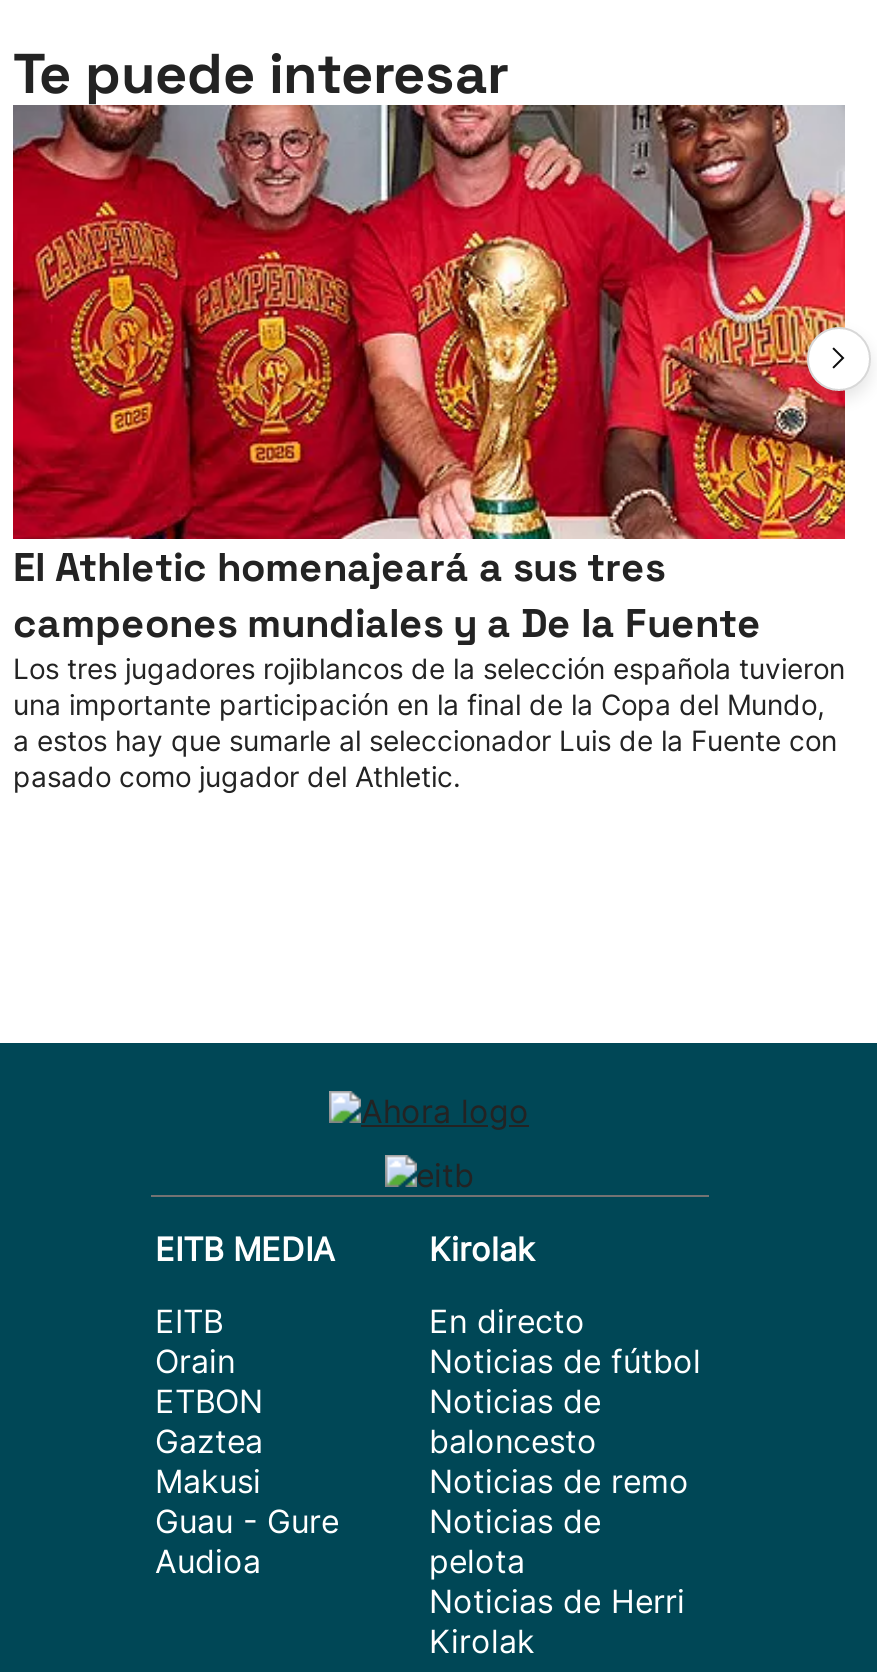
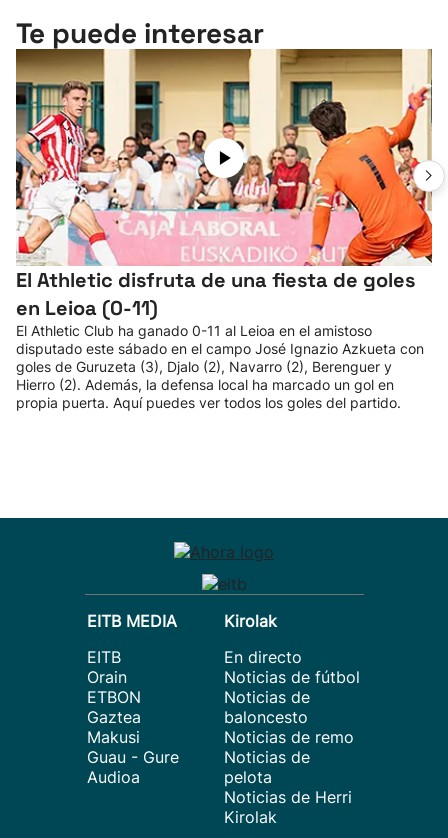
[11,103,847,793] [image] | El Athletic homenajeará a sus tres | campeones mundiales y a De la Fuente | Los tres jugadores rojiblancos de la selección española tuvieron | una importante participación en la final de la Copa del Mundo, | a estos hay que sumarle al seleccionador Luis de la Fuente con | pasado como jugador del Athletic. -> [15,49,433,411] [image] | El Athletic disfruta de una fiesta de goles | en Leioa (0-11) | El Athletic Club ha ganado 0-11 al Leioa en el amistoso | disputado este sábado en el campo José Ignazio Azkueta con | goles de Guruzeta (3), Djalo (2), Navarro (2), Berenguer y | Hierro (2). Además, la defensa local ha marcado un gol en | propia puerta. Aquí puedes ver todos los goles del partido.

